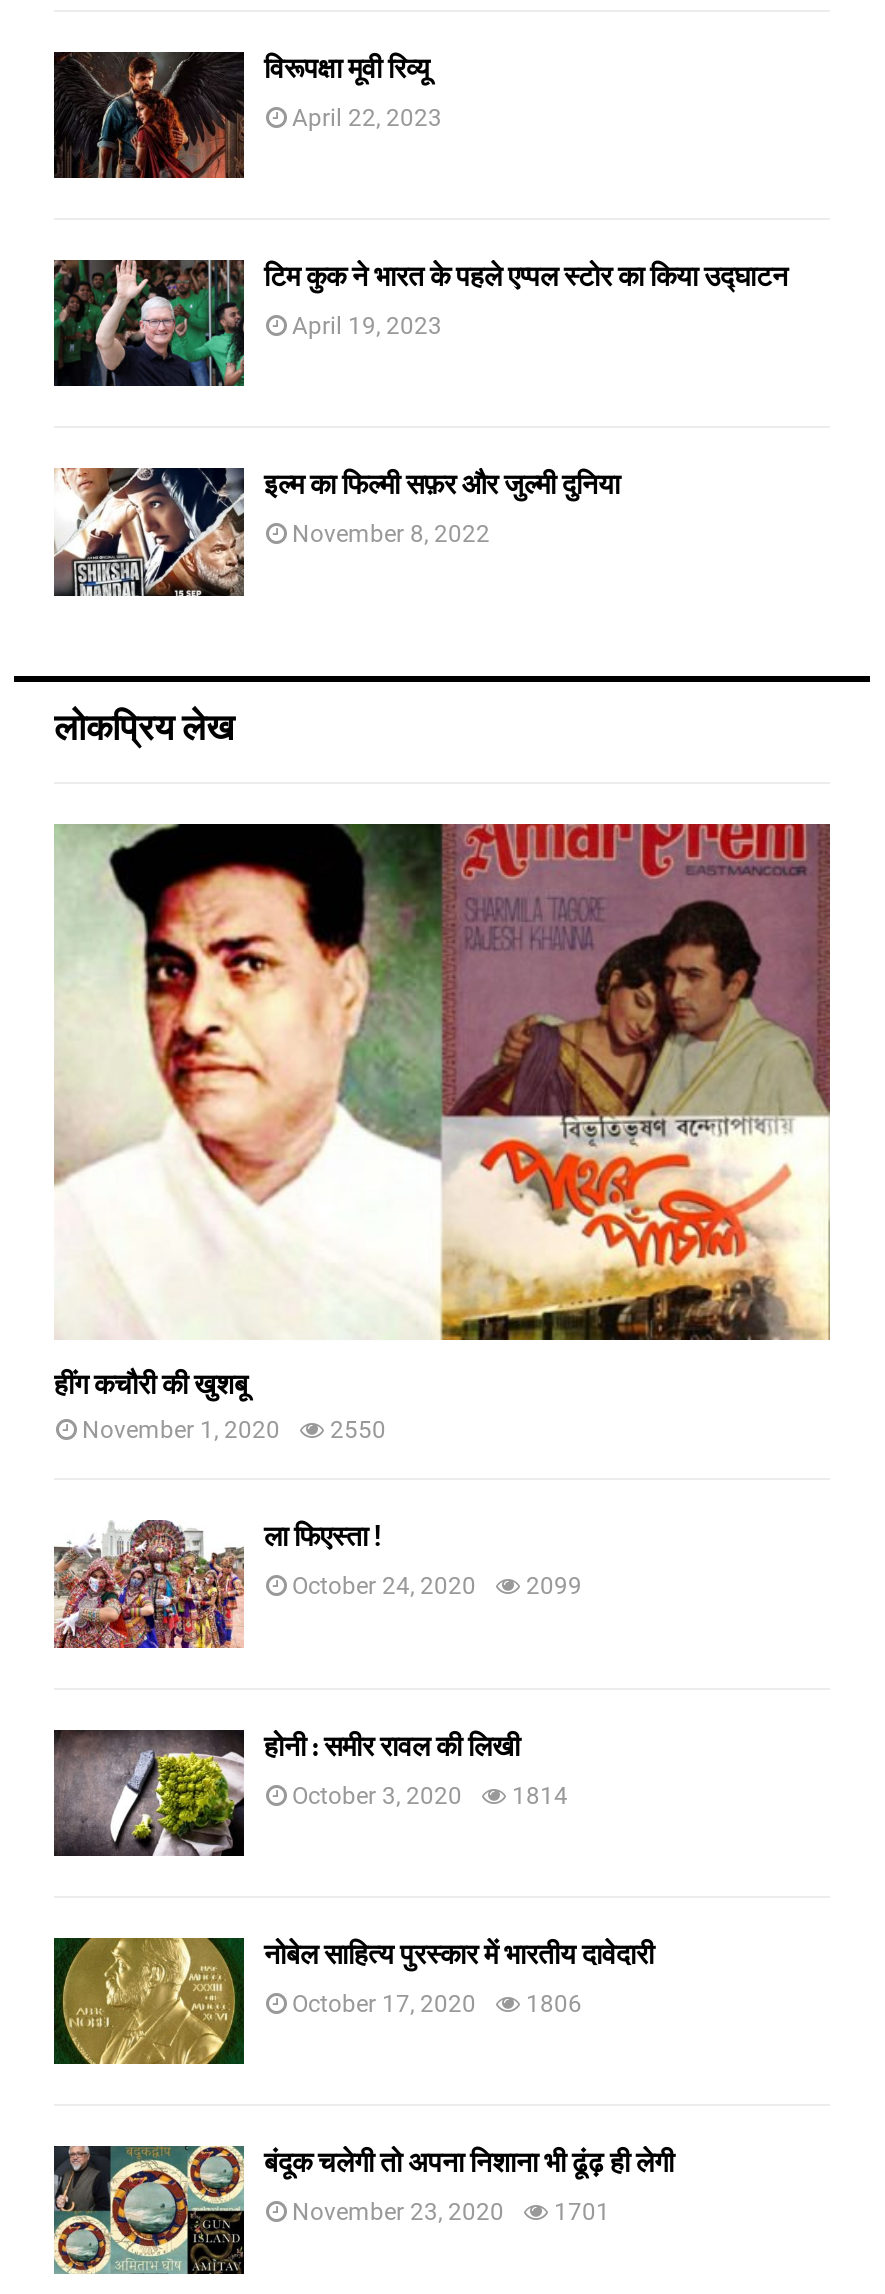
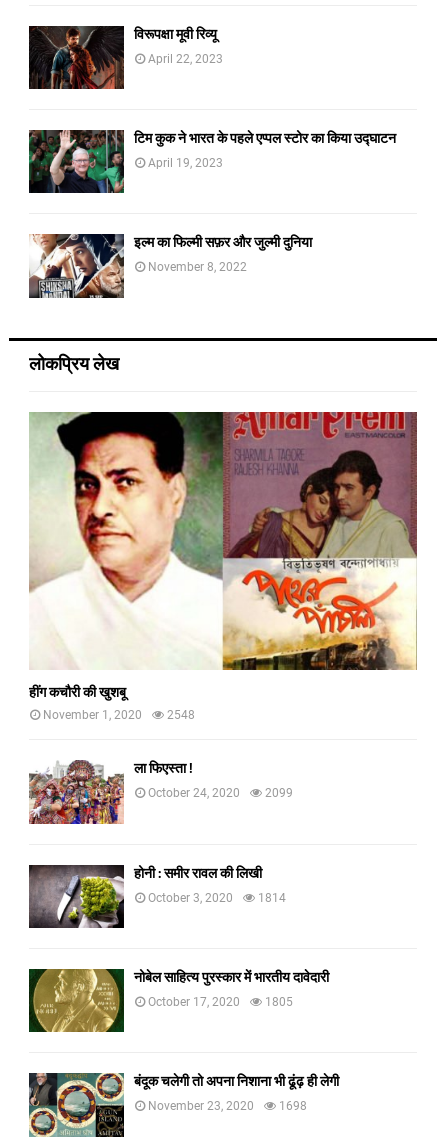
[82,1417,386,1445] November 1, 2020 2550 -> [43,708,195,722] November 1, 2020 2548
[292,1990,582,2018] October 17, 2020 1806 -> [148,995,293,1009] October 17, 2020 1805
[292,2198,610,2226] November 23, 2020 1701 -> [148,1099,307,1113] November 23, 2020 1698

